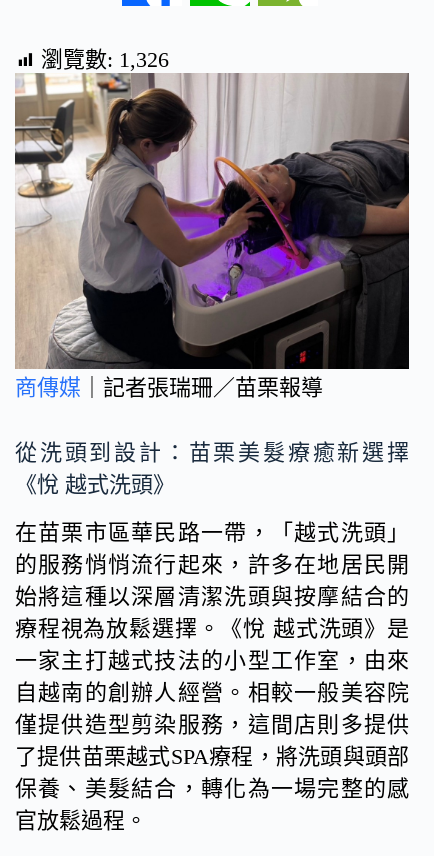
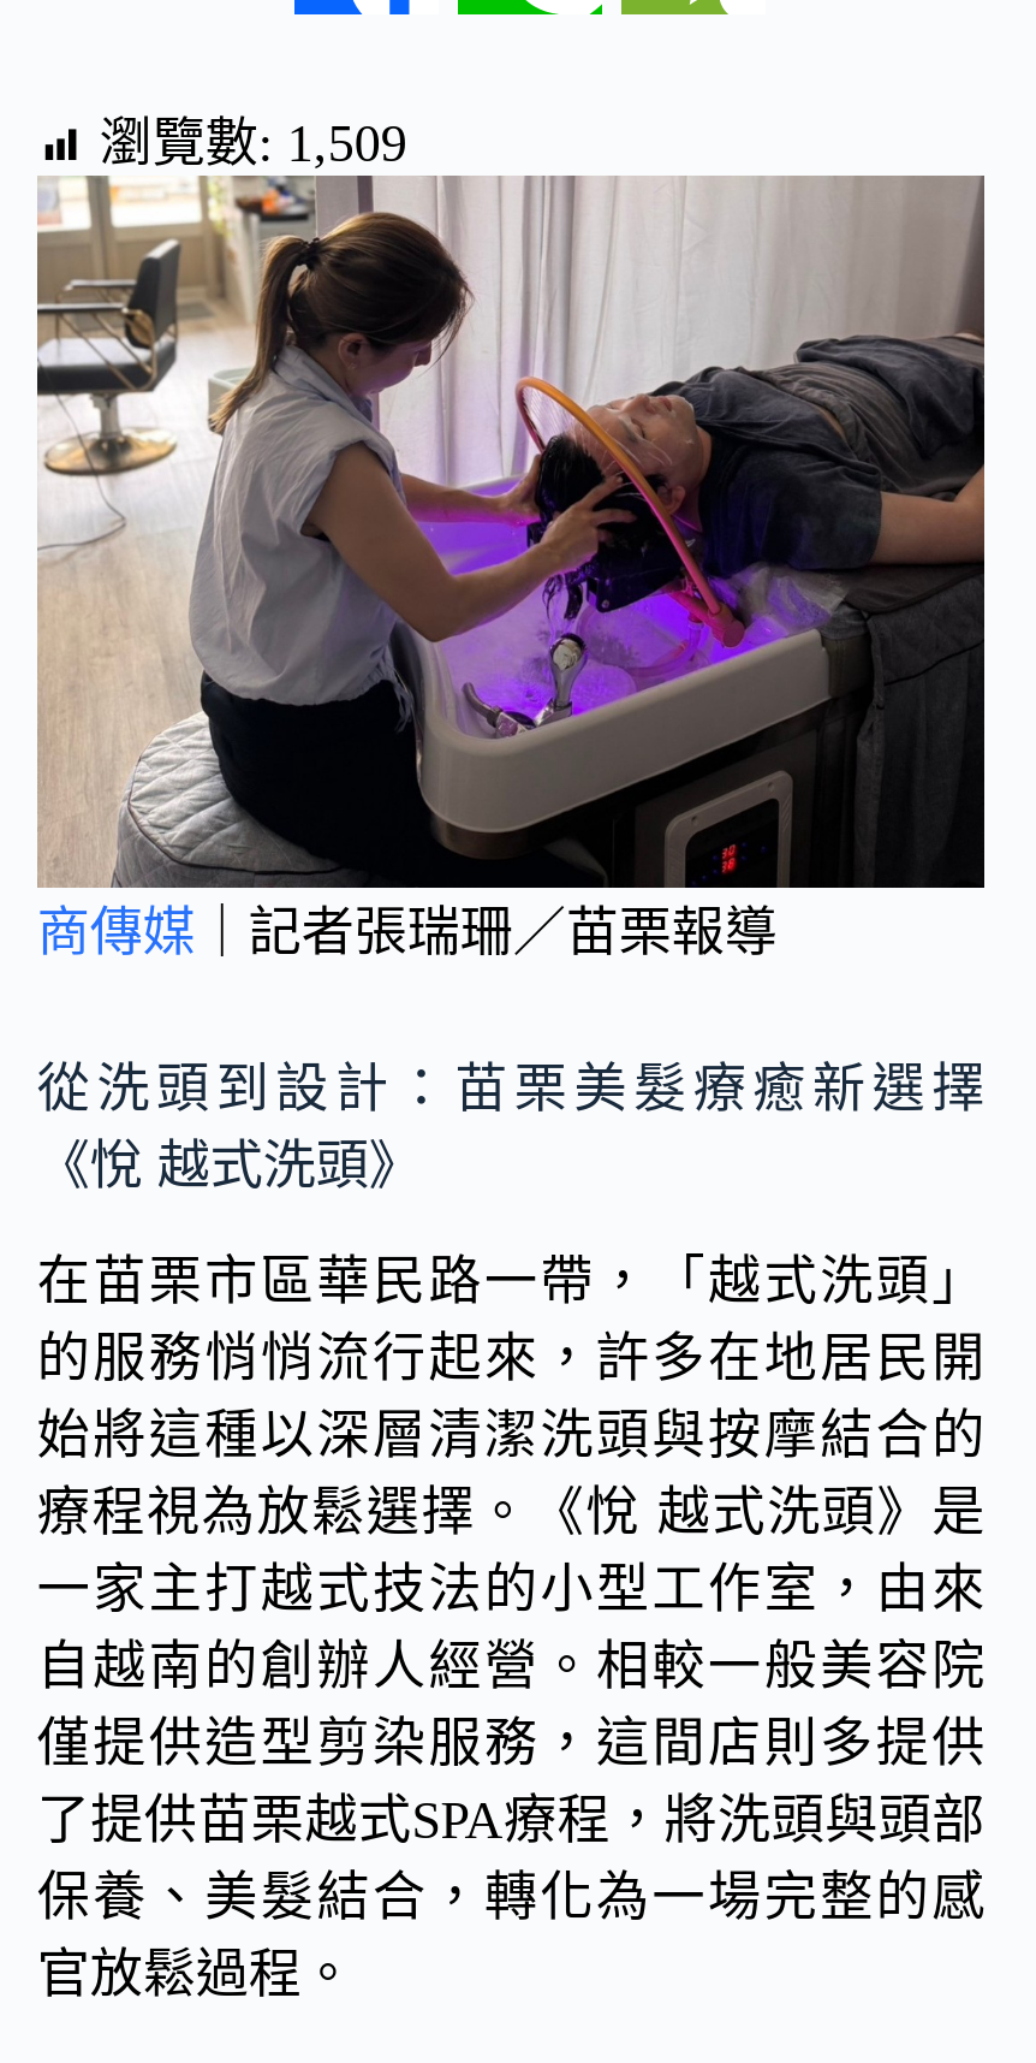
[41,47,169,72] 瀏覽數: 1,326 -> [100,113,407,173] 瀏覽數: 1,509

